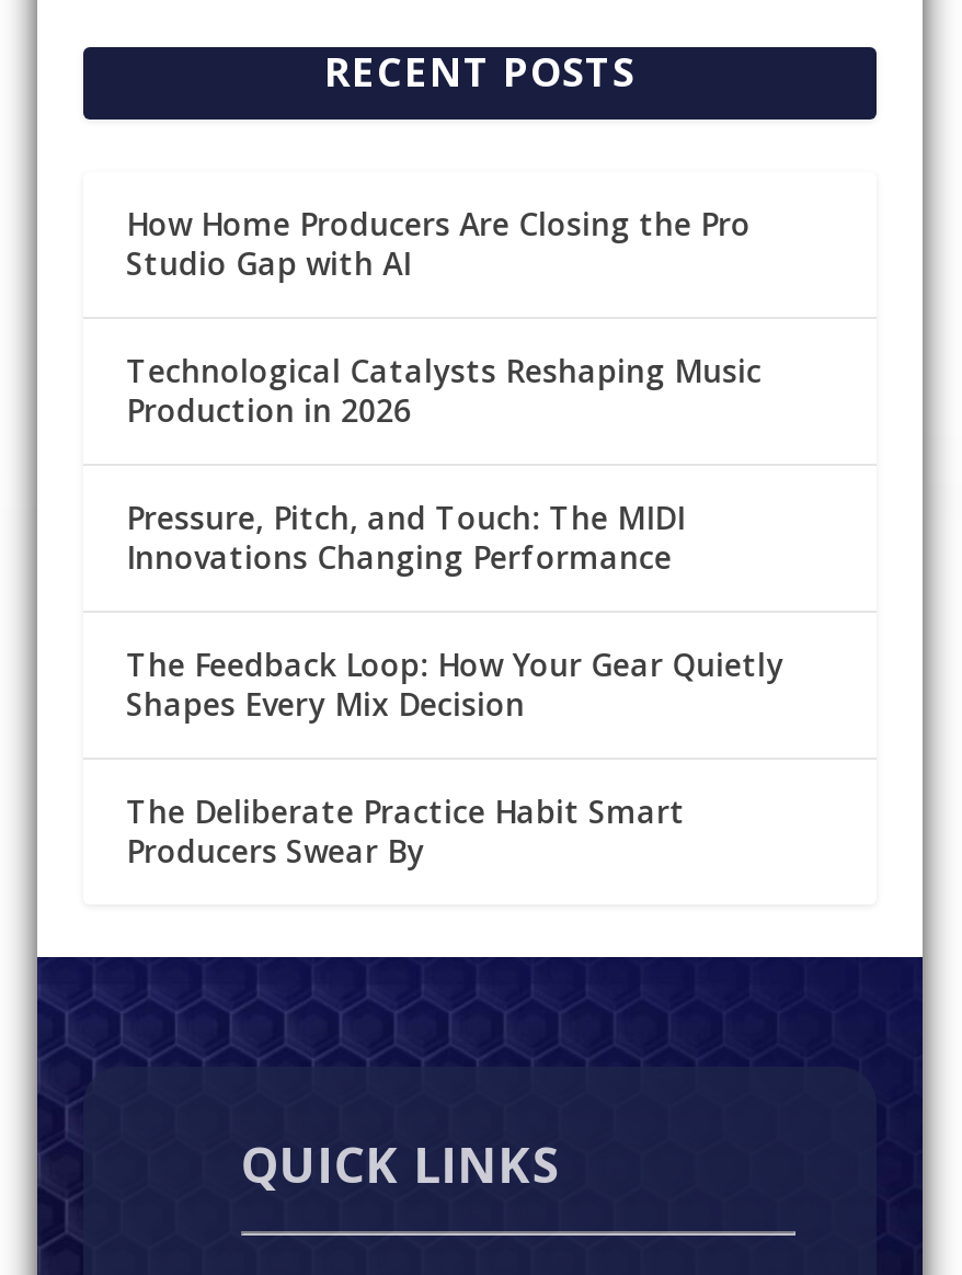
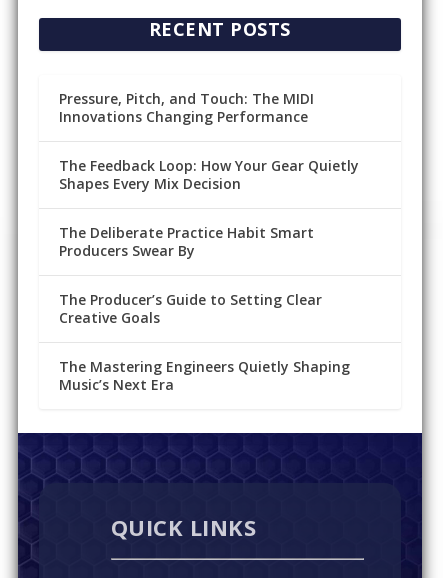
[126,202,762,430] How Home Producers Are Closing the Pro | Studio Gap with AI | Technological Catalysts Reshaping Music | Production in 2026 -> none
moved [126,496,784,871] -> [59,89,359,260]: Pressure, Pitch, and Touch: The MIDI | Innovations Changing Performance | The Feedback Loop: How Your Gear Quietly | Shapes Every Mix Decision | The Deliberate Practice Habit Smart | Producers Swear By
none -> [59,290,350,394] The Producer’s Guide to Setting Clear | Creative Goals | The Mastering Engineers Quietly Shaping | Music’s Next Era

